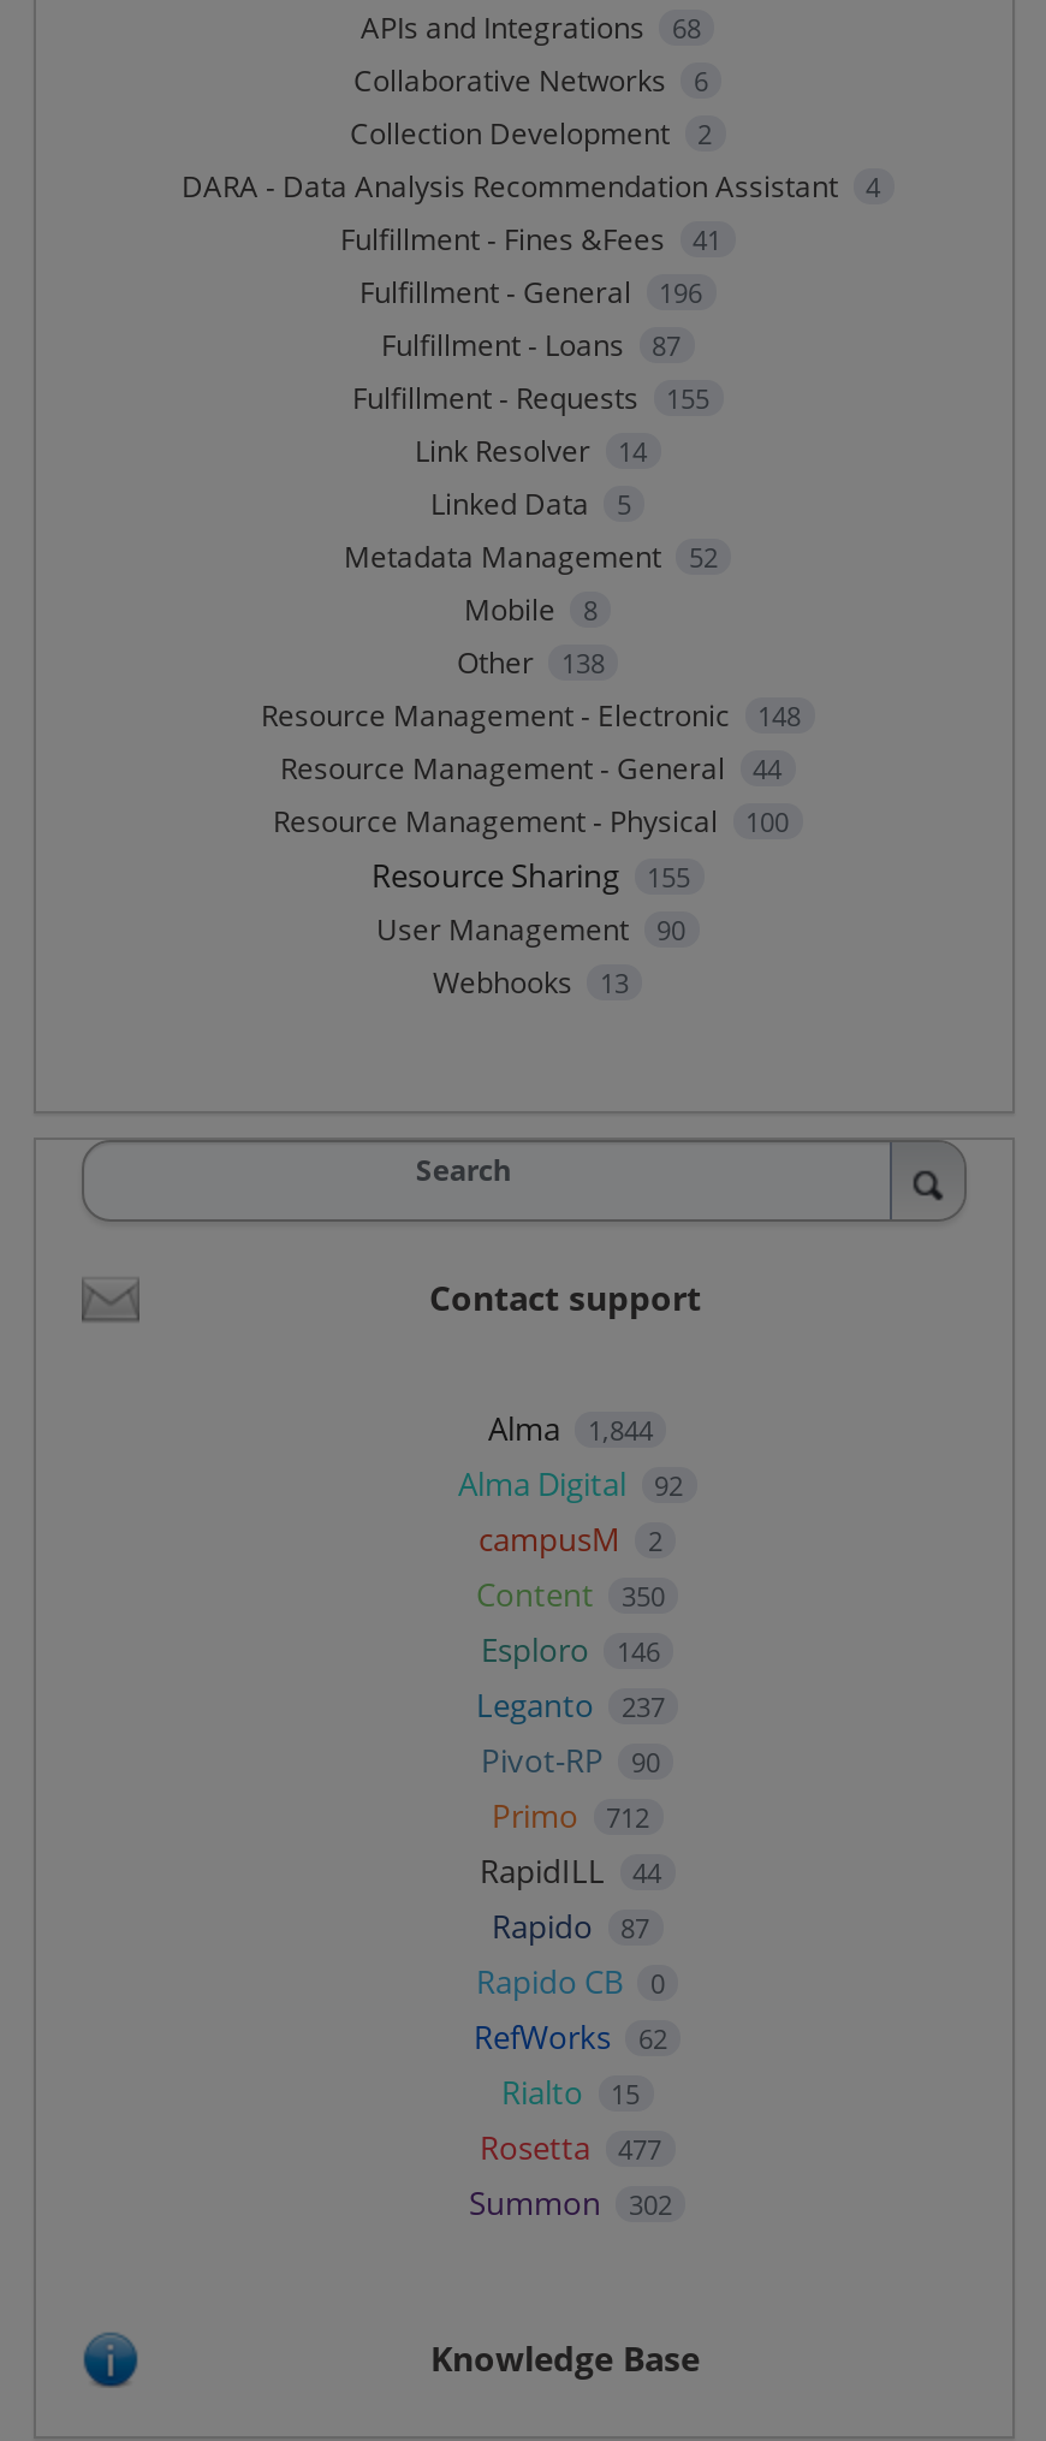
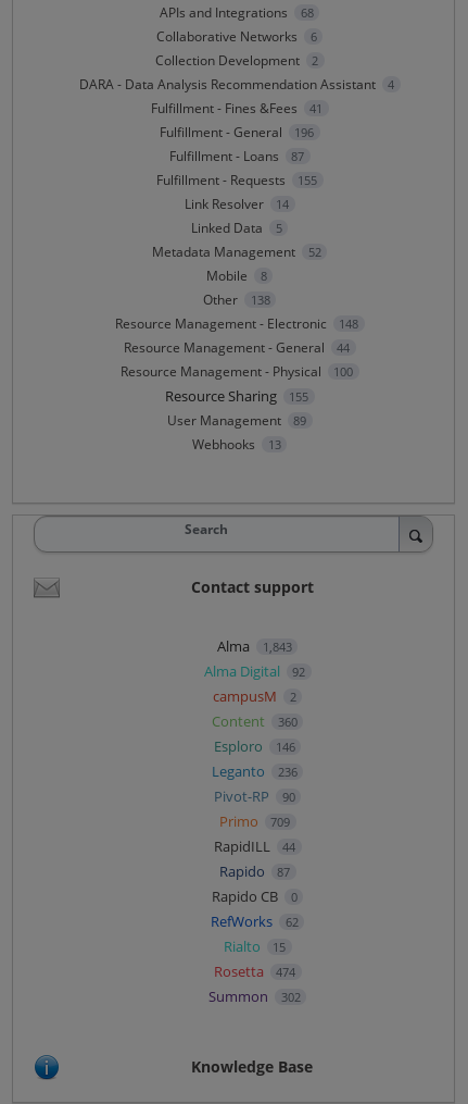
[376,909,685,950] User Management 90 -> [167,411,306,430] User Management 89
[488,1408,653,1451] Alma 1,844 -> [217,637,292,656] Alma 1,843
[476,1574,665,1617] Content 350 -> [212,712,297,731] Content 360
[476,1684,665,1727] Leganto 237 -> [212,762,297,781] Leganto 236
[492,1795,649,1838] Primo 712 -> [219,812,290,831] Primo 709
[480,2127,661,2170] Rosetta 477 -> [213,962,295,981] Rosetta 474

